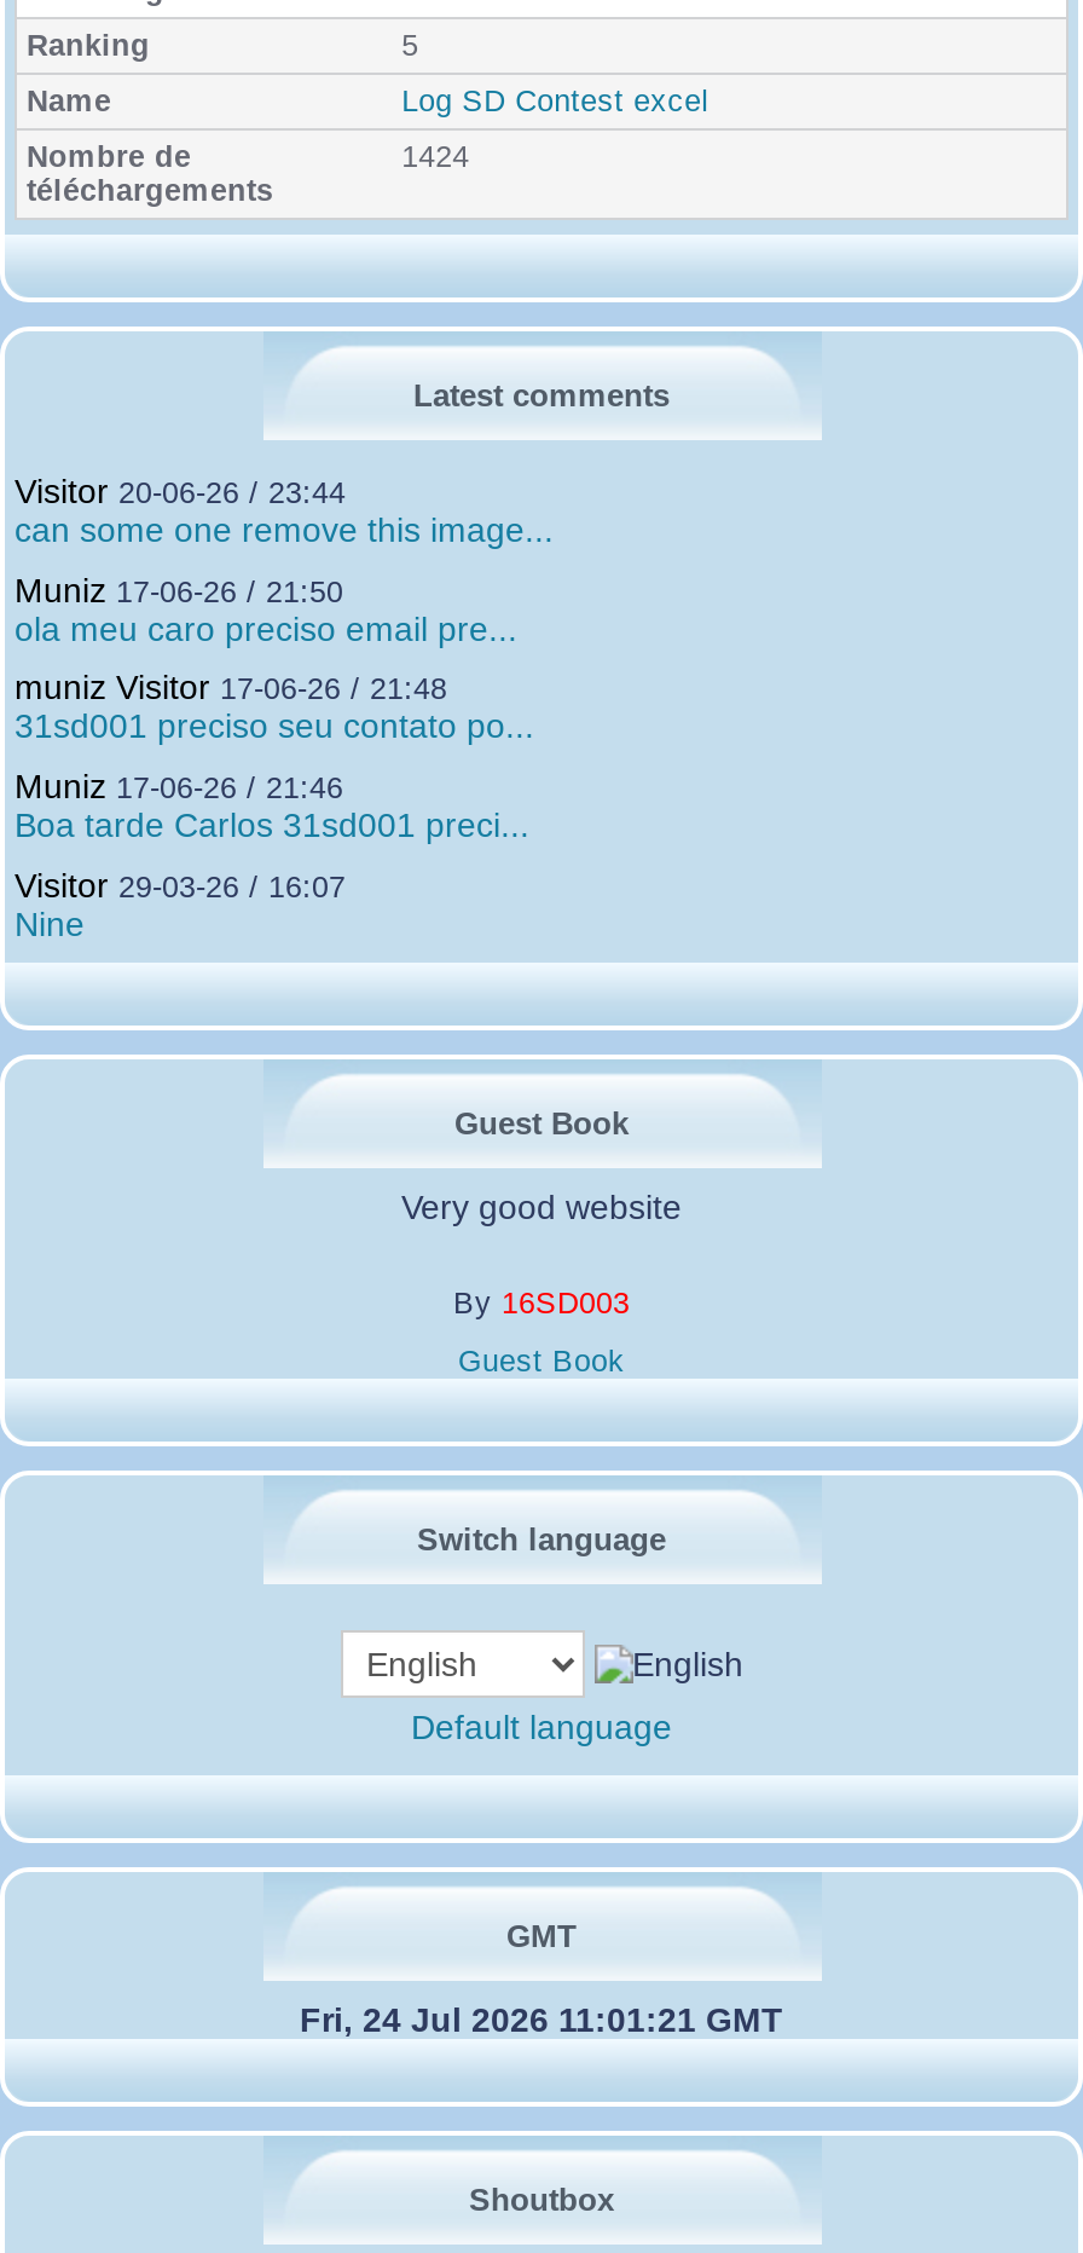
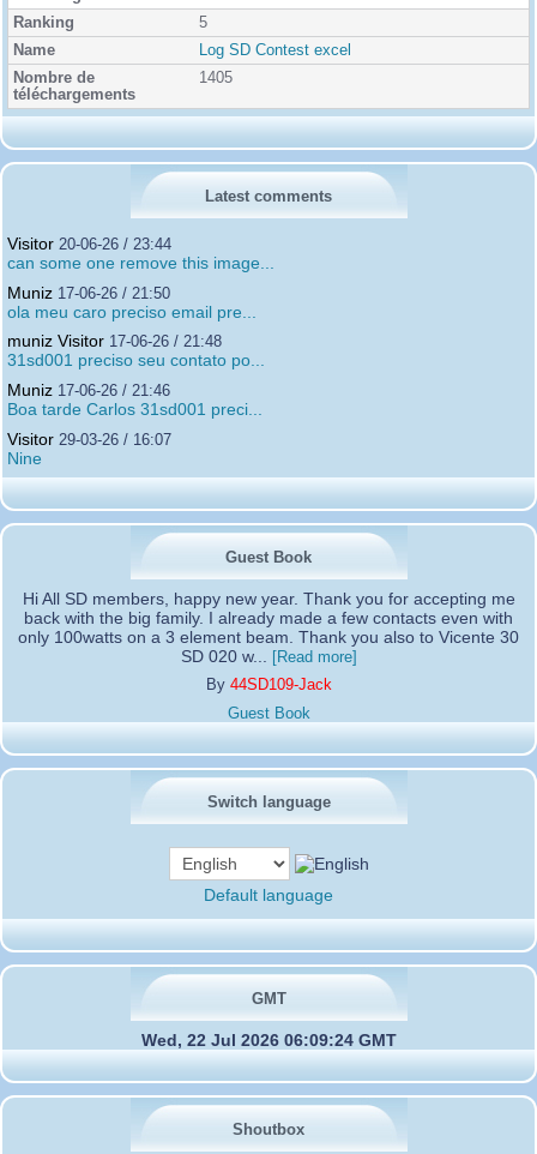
[402,141,469,175] 1424 -> [199,70,233,87] 1405
[401,1189,682,1227] Very good website -> [18,589,519,666] Hi All SD members, happy new year. Thank you for accepting me | back with the big family. I already made a few contacts even with | only 100watts on a 3 element beam. Thank you also to Vicente 30 | SD 020 w... [Read more]
[453,1287,630,1321] By 16SD003 -> [206,677,331,693] By 44SD109-Jack
[300,2000,783,2038] Fri, 24 Jul 2026 11:01:21 GMT -> [141,1030,396,1049] Wed, 22 Jul 2026 06:09:24 GMT

